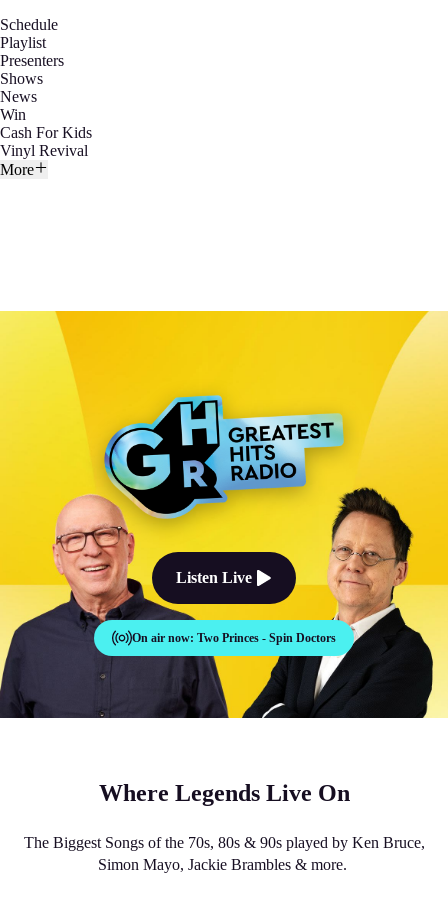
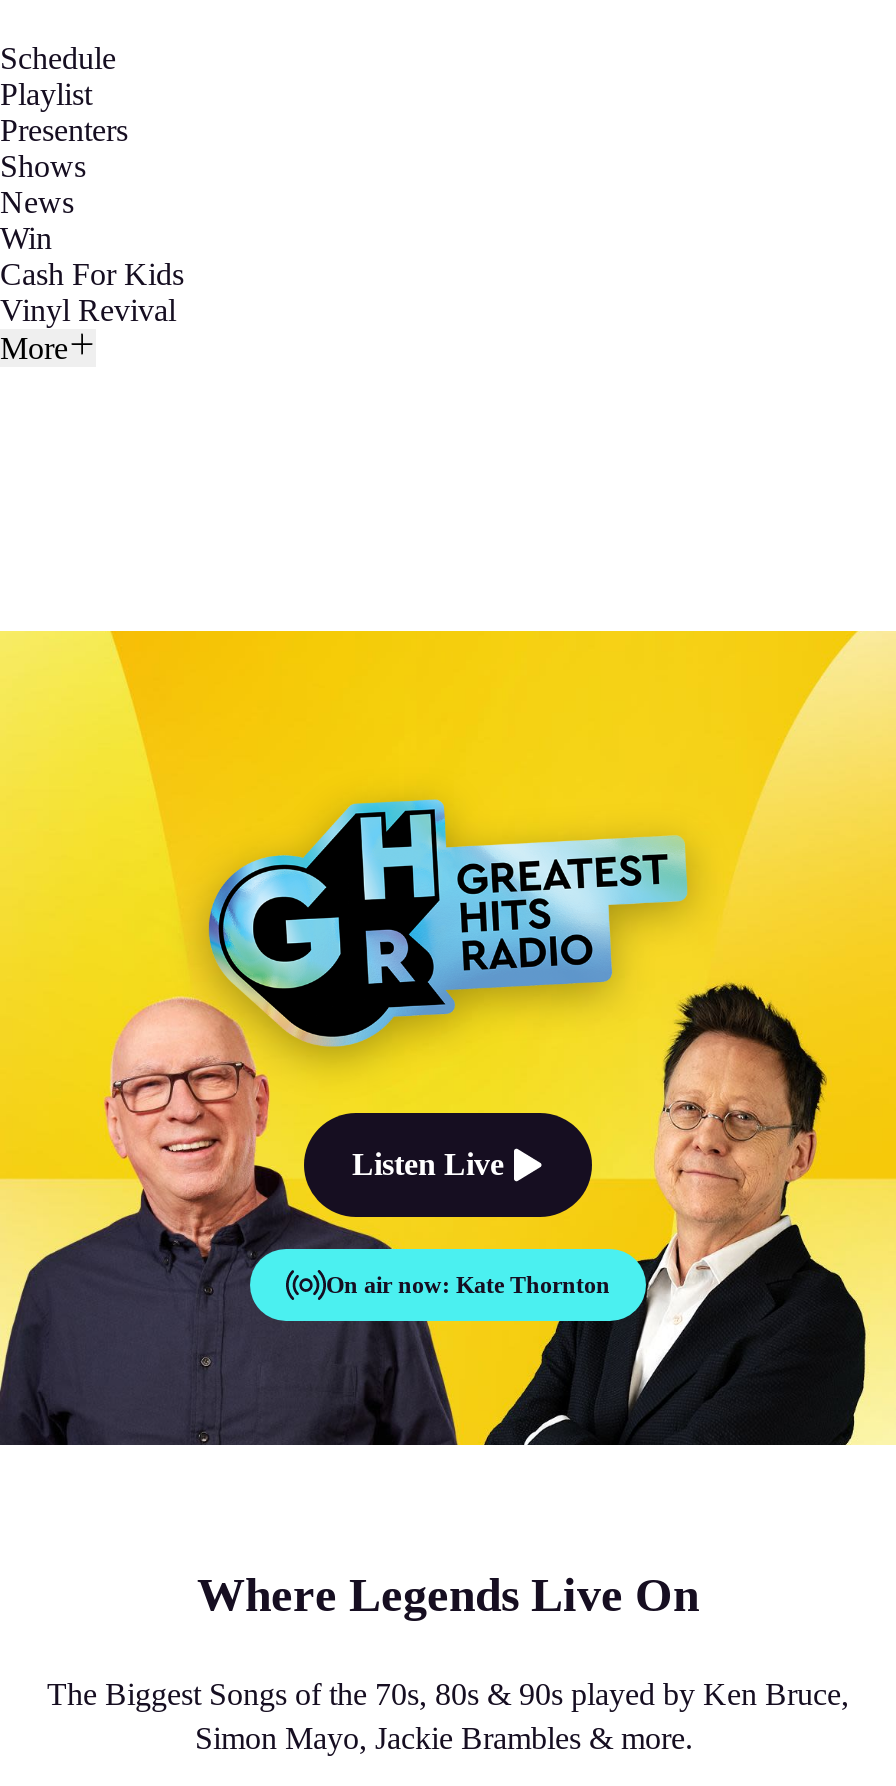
[93,619,336,657] [image] | On air now: Two Princes - Spin Doctors -> [188,1249,610,1321] [image] | On air now: Kate Thornton
[313,619,355,657] [image] -> [616,1249,708,1321] [image]

